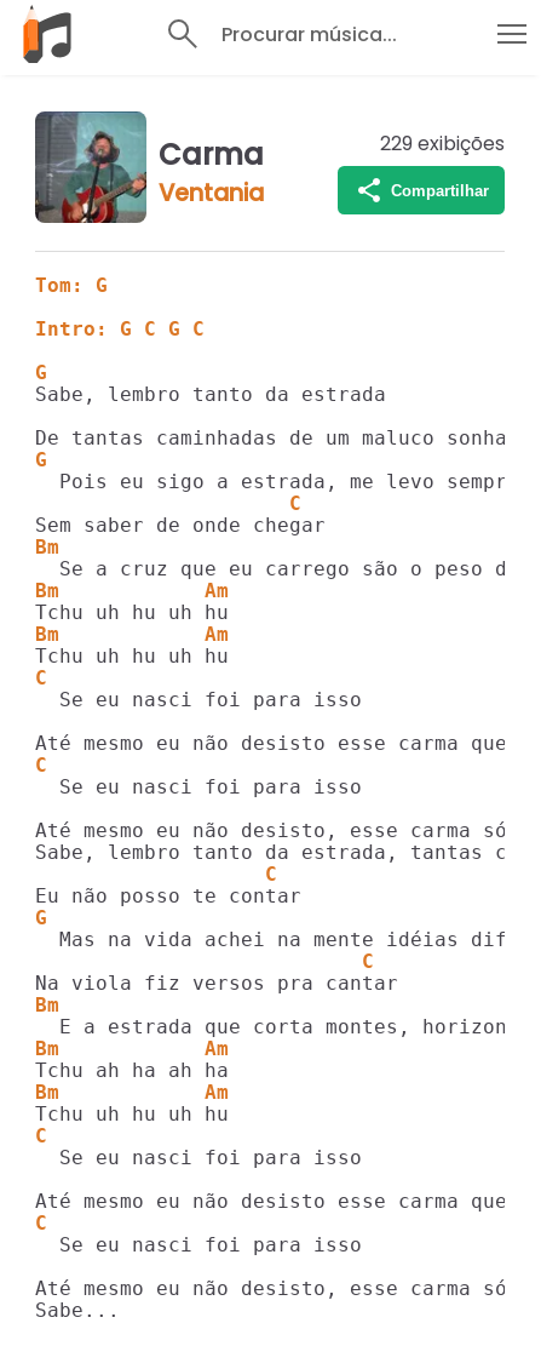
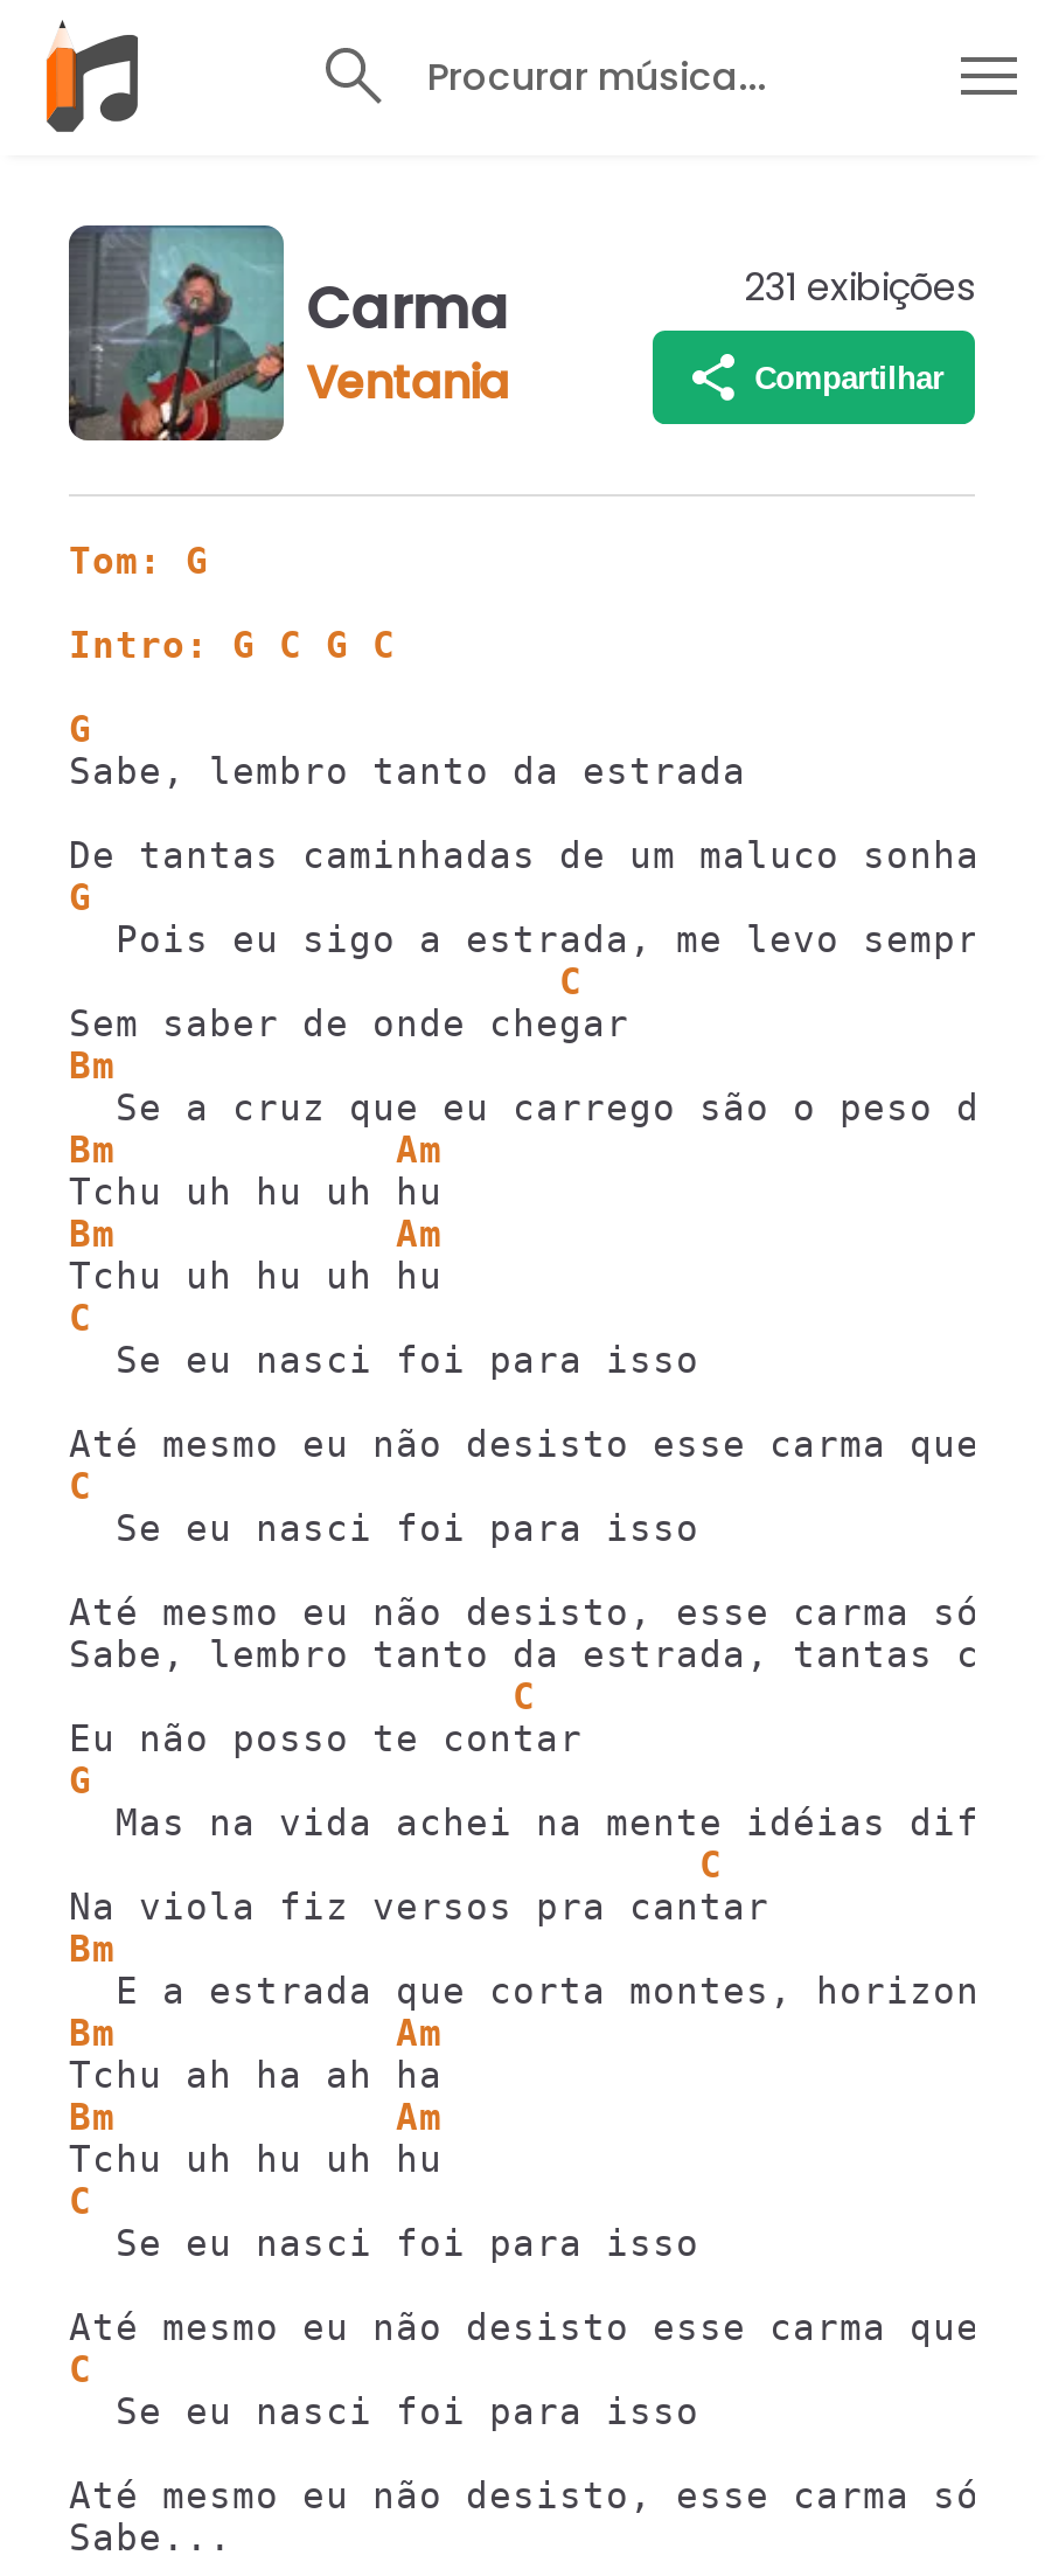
[380,129,505,157] 229 exibições -> [744,260,975,314] 231 exibições

